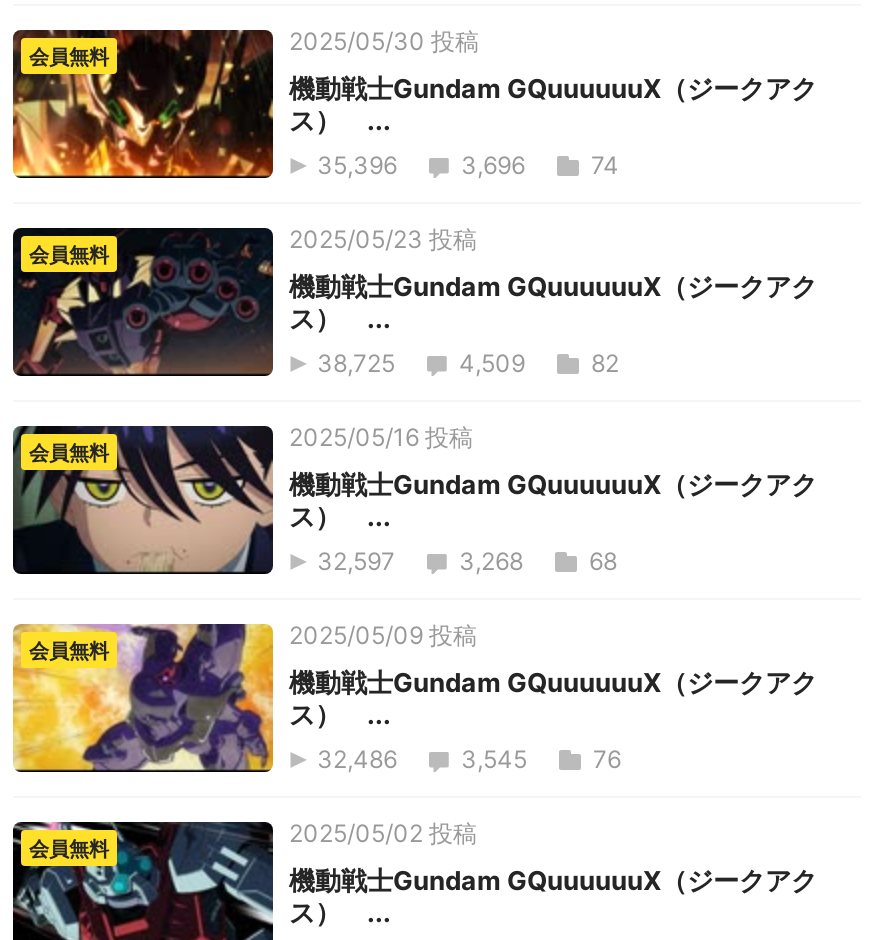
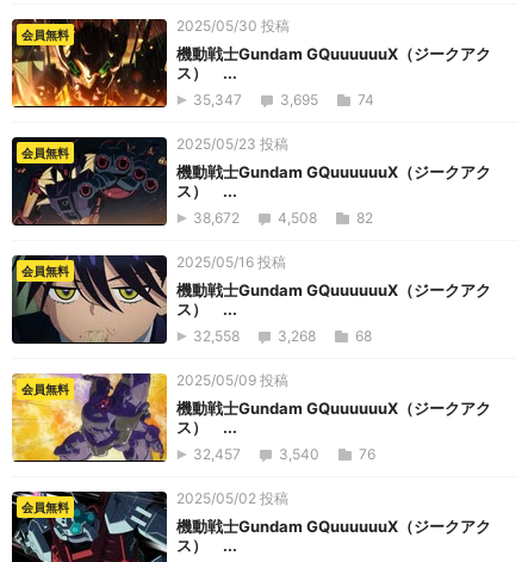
[317,150,397,180] 35,396 -> [193,91,242,109] 35,347
[461,150,525,180] 3,696 -> [280,91,318,109] 3,695
[317,348,395,378] 38,725 -> [193,209,240,227] 38,672
[459,348,525,378] 4,509 -> [278,209,317,227] 4,508
[317,546,395,576] 32,597 -> [193,327,240,345] 32,558
[317,744,397,774] 32,486 -> [193,445,241,463] 32,457
[461,744,527,774] 3,545 -> [279,445,319,463] 3,540

